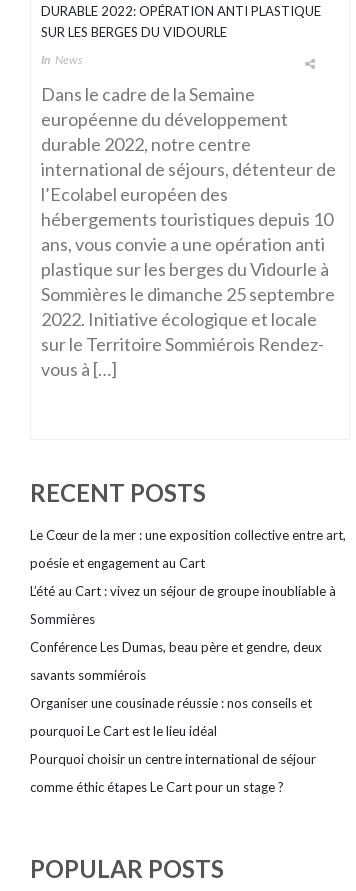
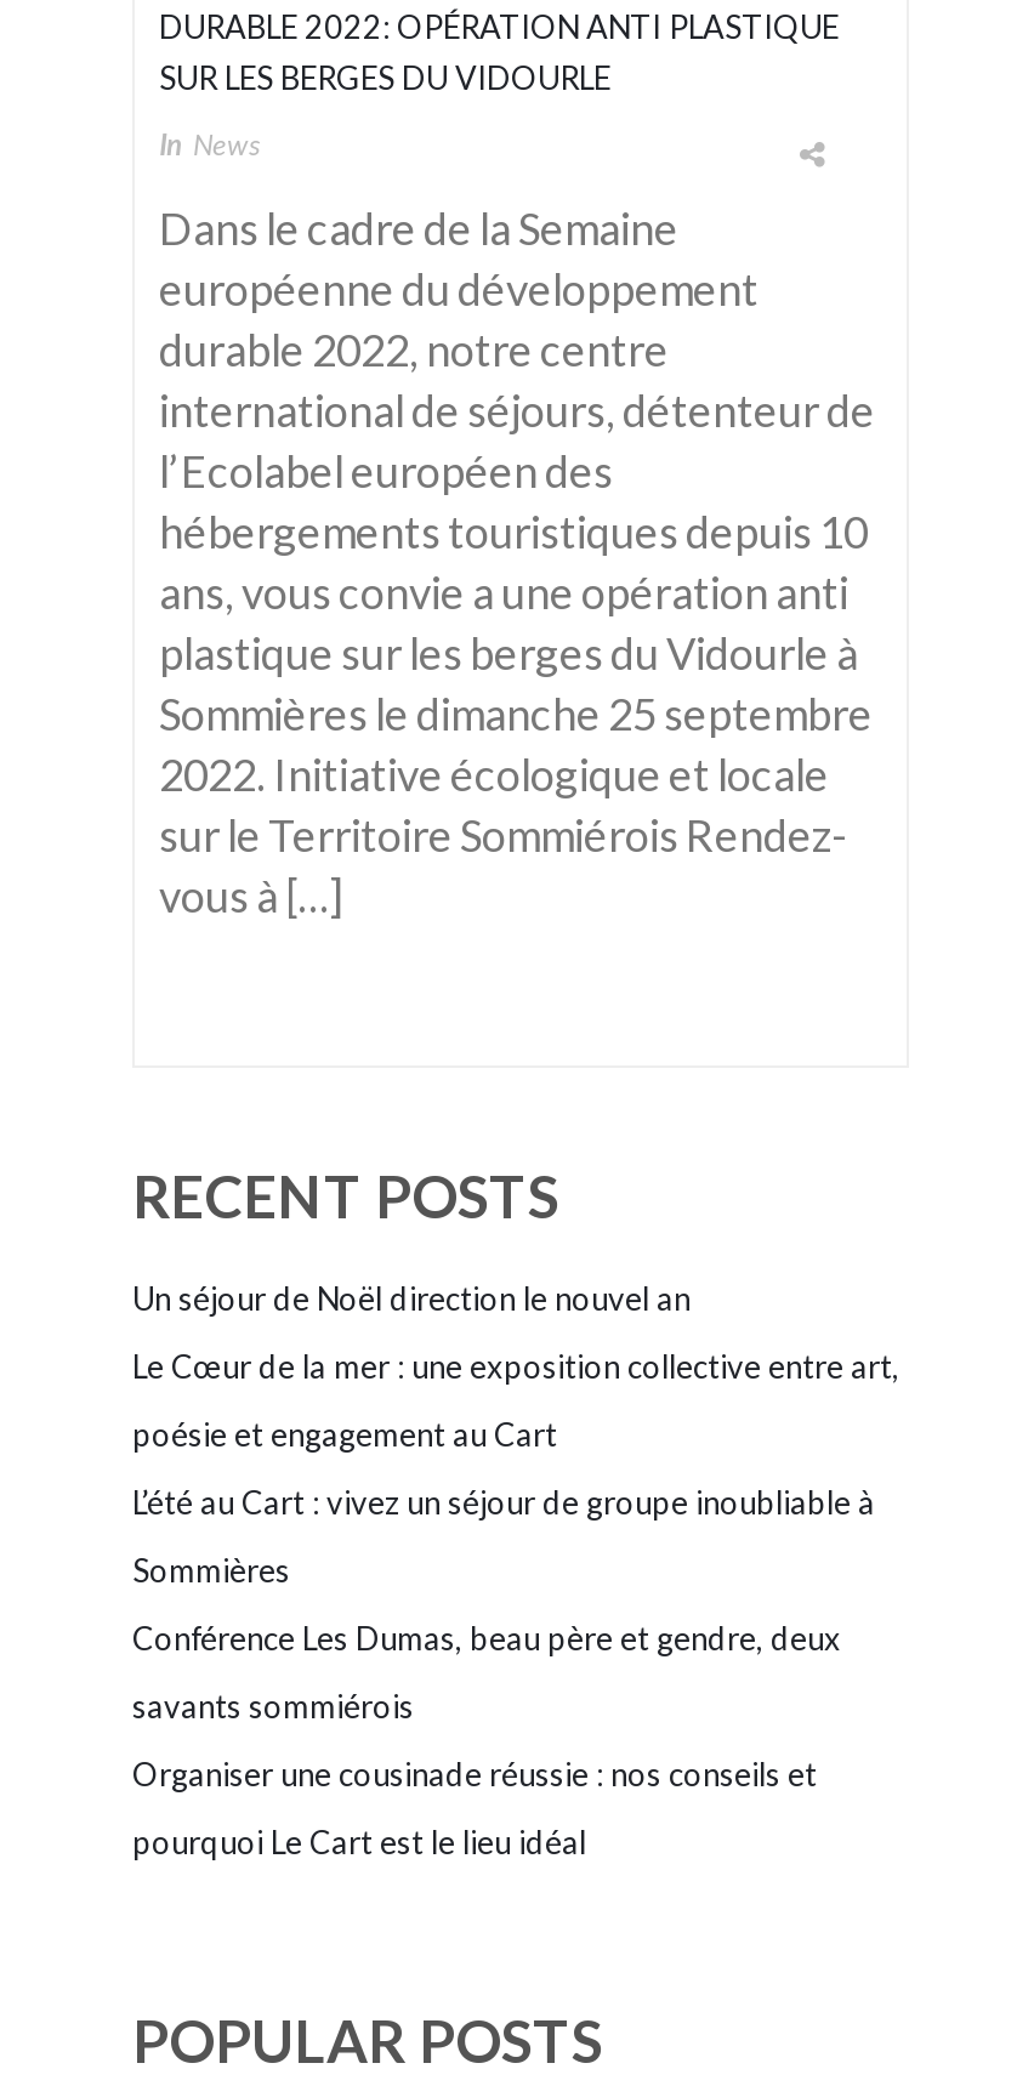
none -> [132,1278,691,1317] Un séjour de Noël direction le nouvel an
moved [30,527,346,739] -> [132,1346,899,1861]: Le Cœur de la mer : une exposition collective entre art, | poésie et engagement au Cart | L’été au Cart : vivez un séjour de groupe inoubliable à | Sommières | Conférence Les Dumas, beau père et gendre, deux | savants sommiérois | Organiser une cousinade réussie : nos conseils et | pourquoi Le Cart est le lieu idéal
[30,751,316,795] Pourquoi choisir un centre international de séjour | comme éthic étapes Le Cart pour un stage ? -> none

